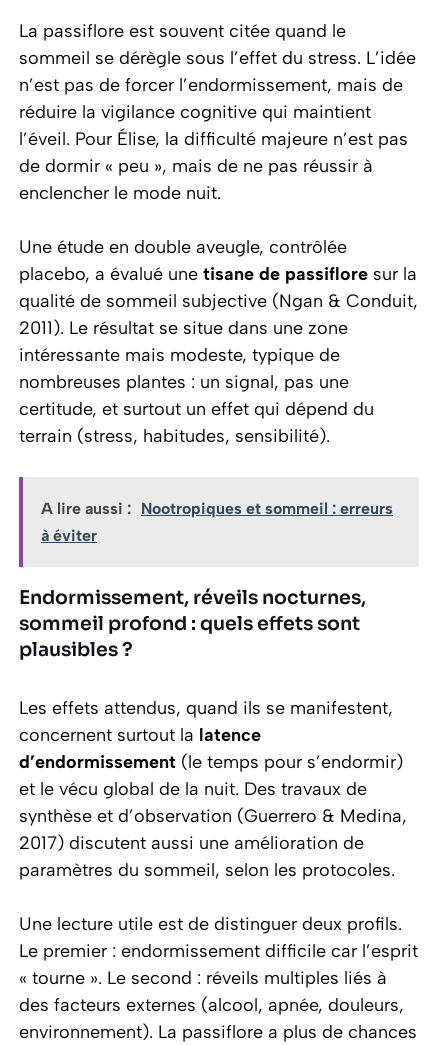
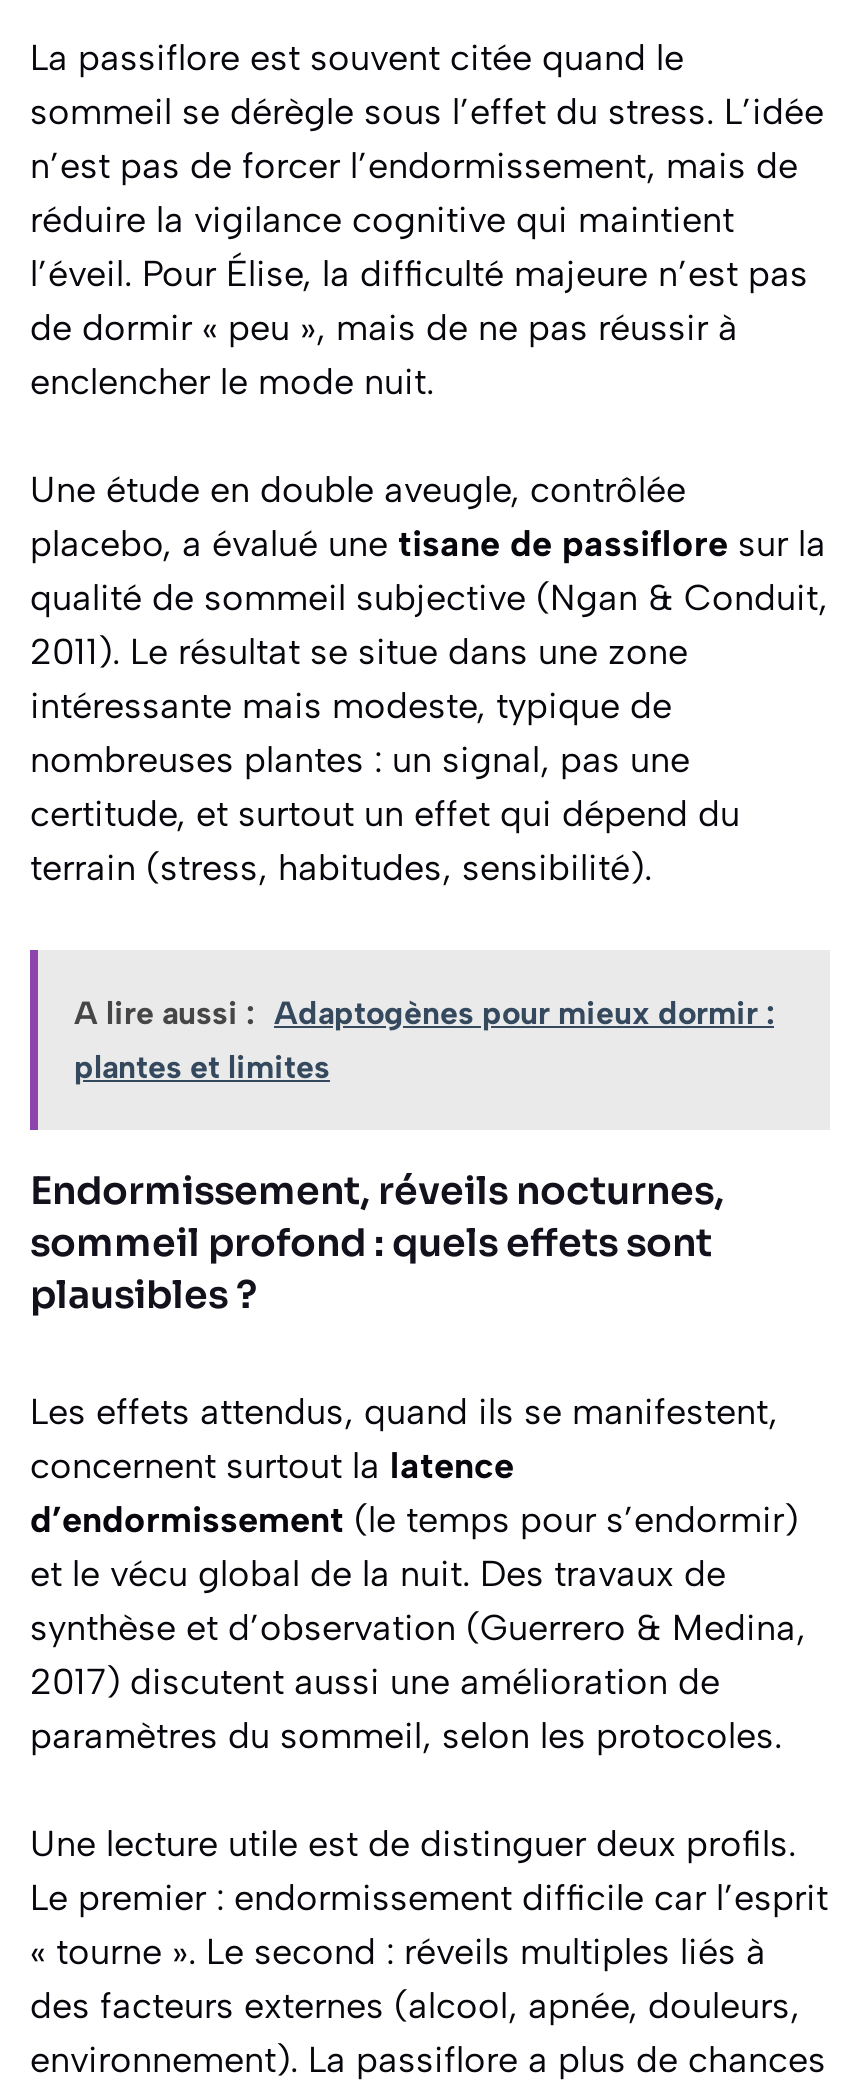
[41,498,393,544] A lire aussi : Nootropiques et sommeil : erreurs | à éviter -> [74,994,774,1086] A lire aussi : Adaptogènes pour mieux dormir : | plantes et limites

